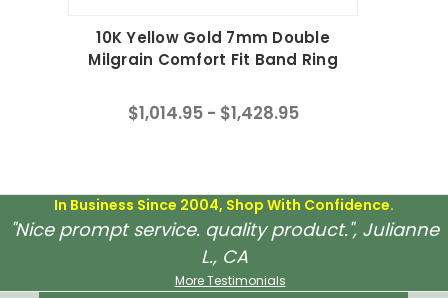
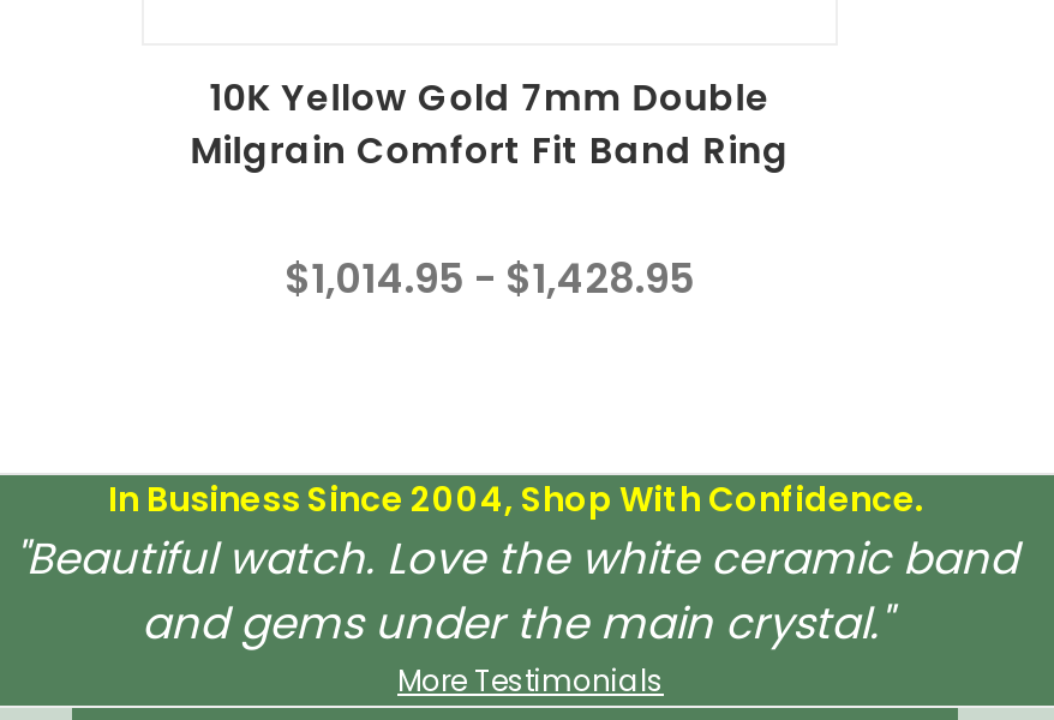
[9,217,438,269] "Nice prompt service. quality product.", Julianne | L., CA -> [14,527,1018,652] "Beautiful watch. Love the white ceramic band | and gems under the main crystal."

